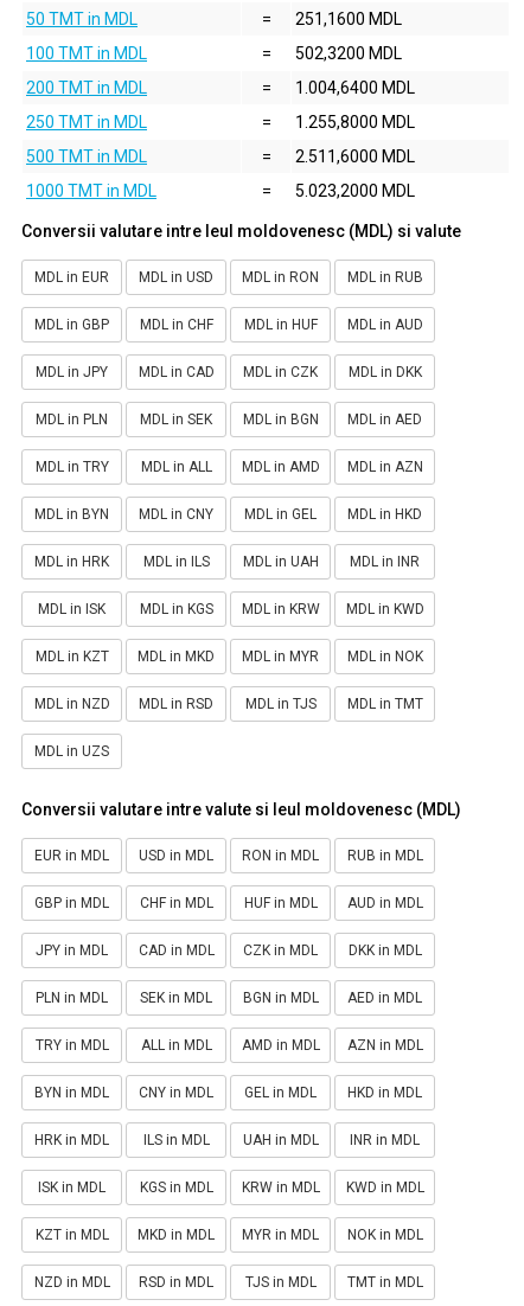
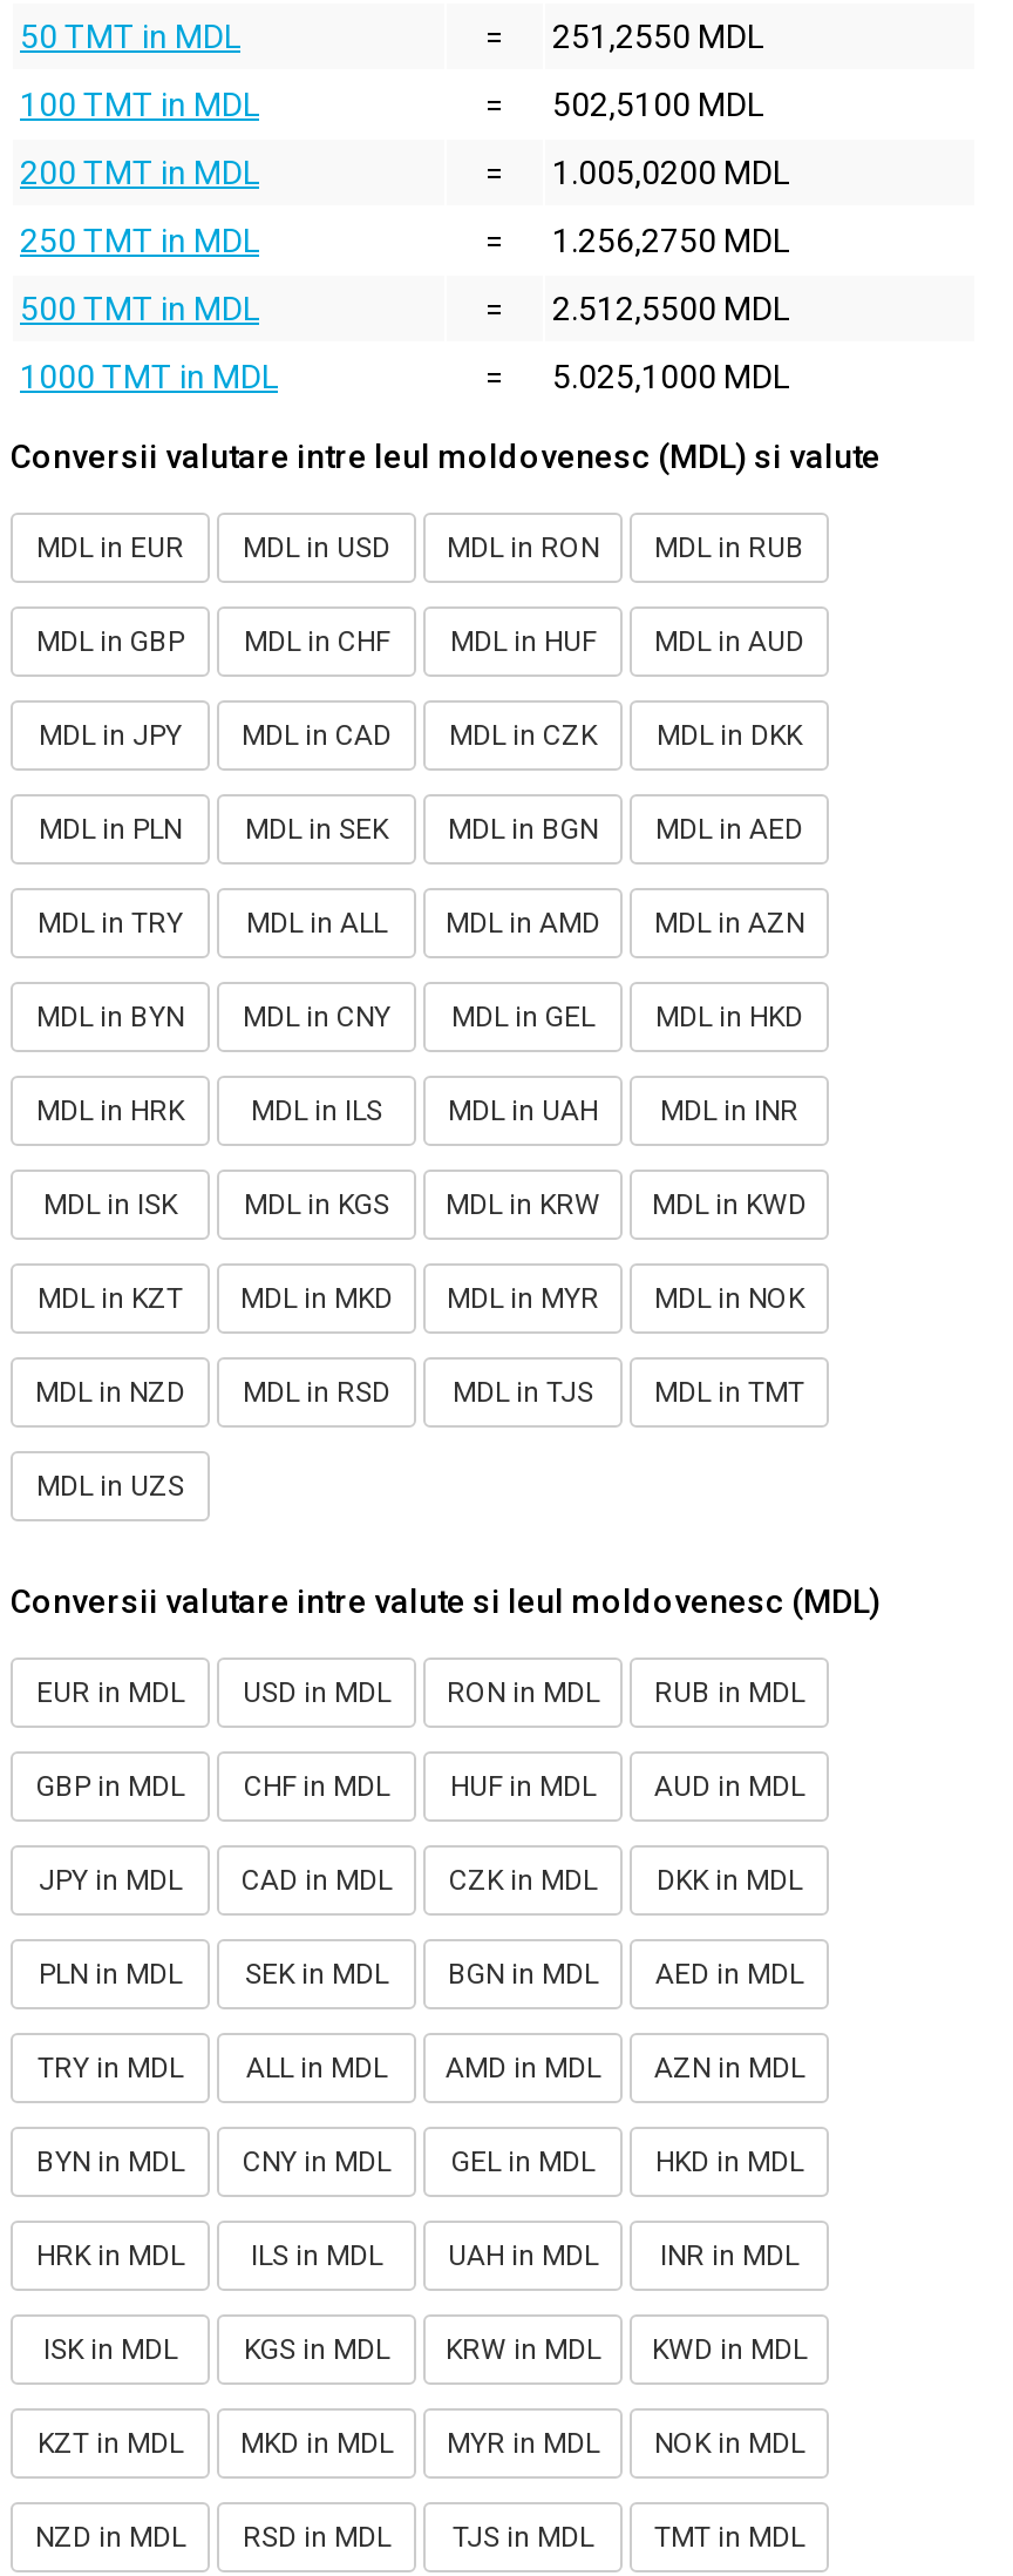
[295,9,402,28] 251,1600 MDL -> [552,17,763,55] 251,2550 MDL
[295,44,402,63] 502,3200 MDL -> [552,85,763,123] 502,5100 MDL
[295,78,415,97] 1.004,6400 MDL -> [552,153,789,191] 1.005,0200 MDL
[295,112,415,131] 1.255,8000 MDL -> [552,221,789,259] 1.256,2750 MDL
[295,147,415,166] 2.511,6000 MDL -> [552,290,789,327] 2.512,5500 MDL
[295,181,415,200] 5.023,2000 MDL -> [552,358,789,395] 5.025,1000 MDL

